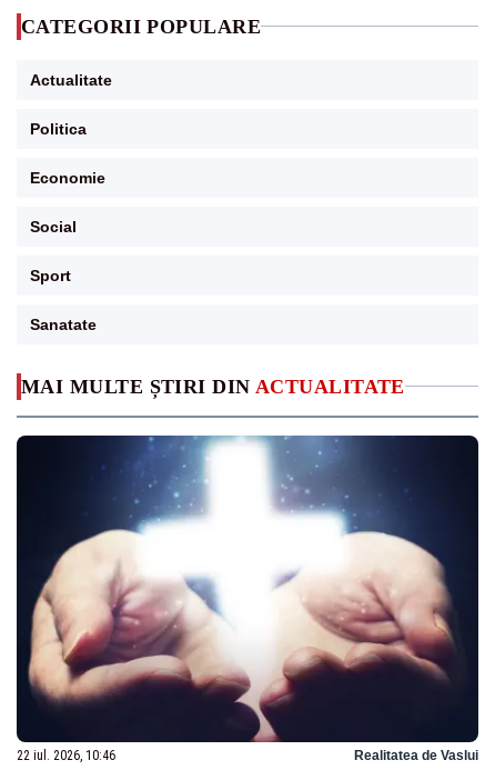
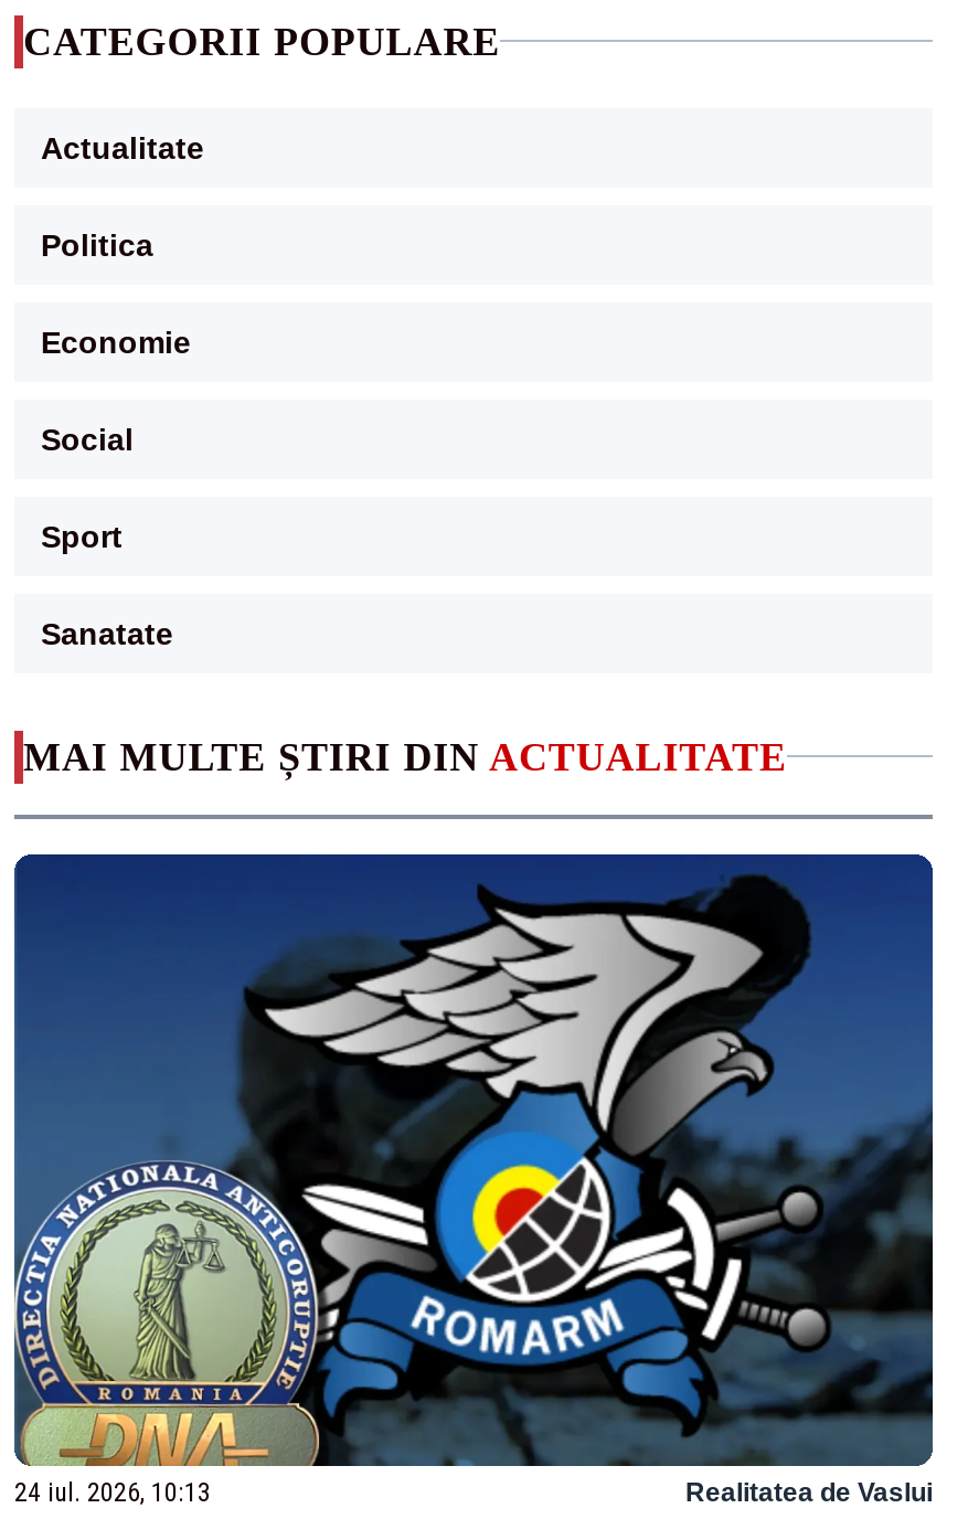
[16,434,479,764] [image] | 22 iul. 2026, 10:46 -> [12,852,933,1508] [image] | 24 iul. 2026, 10:13

